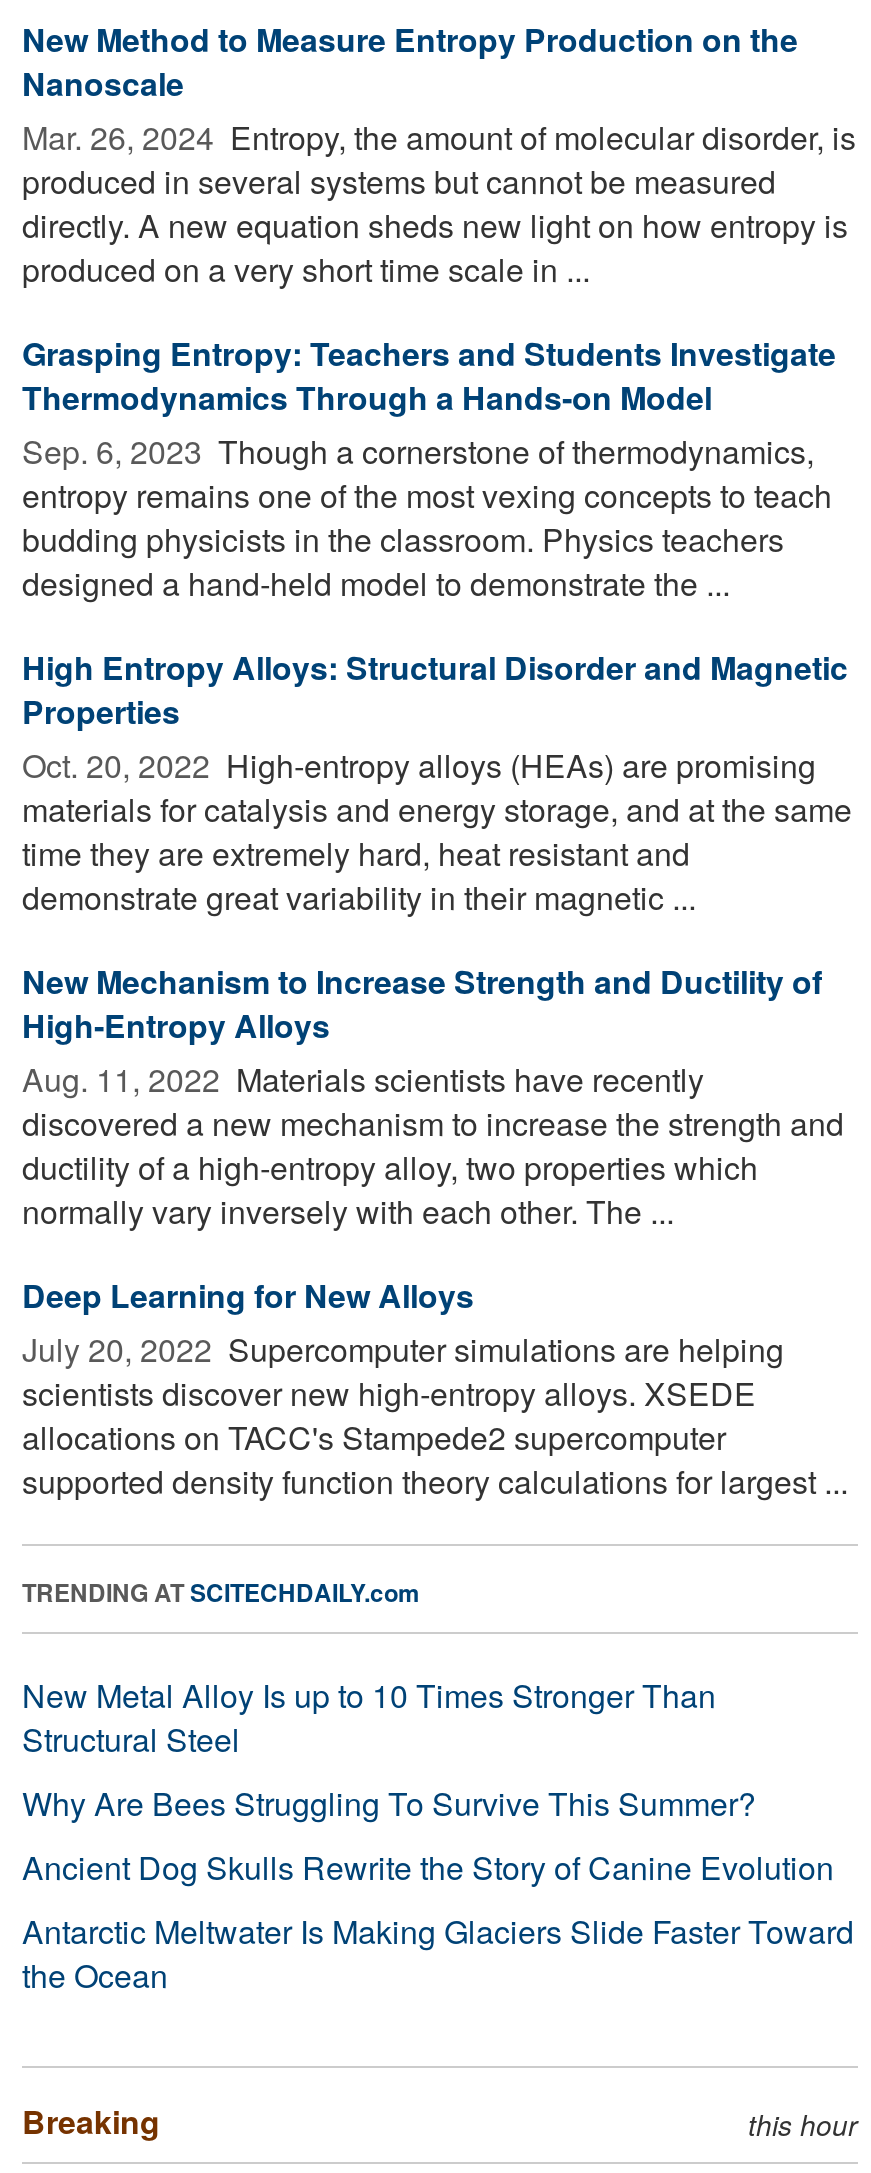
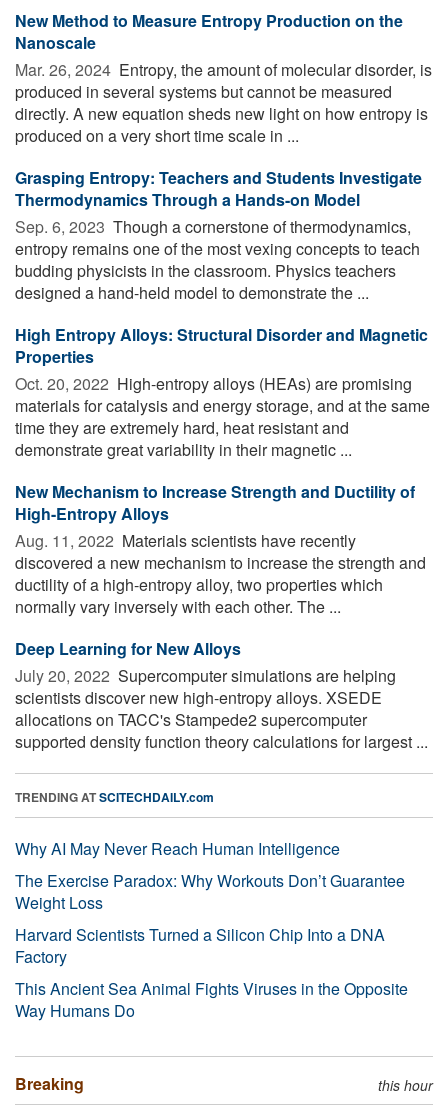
[22,1672,854,1998] New Metal Alloy Is up to 10 Times Stronger Than | Structural Steel | Why Are Bees Struggling To Survive This Summer? | Ancient Dog Skulls Rewrite the Story of Canine Evolution | Antarctic Meltwater Is Making Glaciers Slide Faster Toward | the Ocean -> [15,837,408,1022] Why AI May Never Reach Human Intelligence | The Exercise Paradox: Why Workouts Don’t Guarantee | Weight Loss | Harvard Scientists Turned a Silicon Chip Into a DNA | Factory | This Ancient Sea Animal Fights Viruses in the Opposite | Way Humans Do

